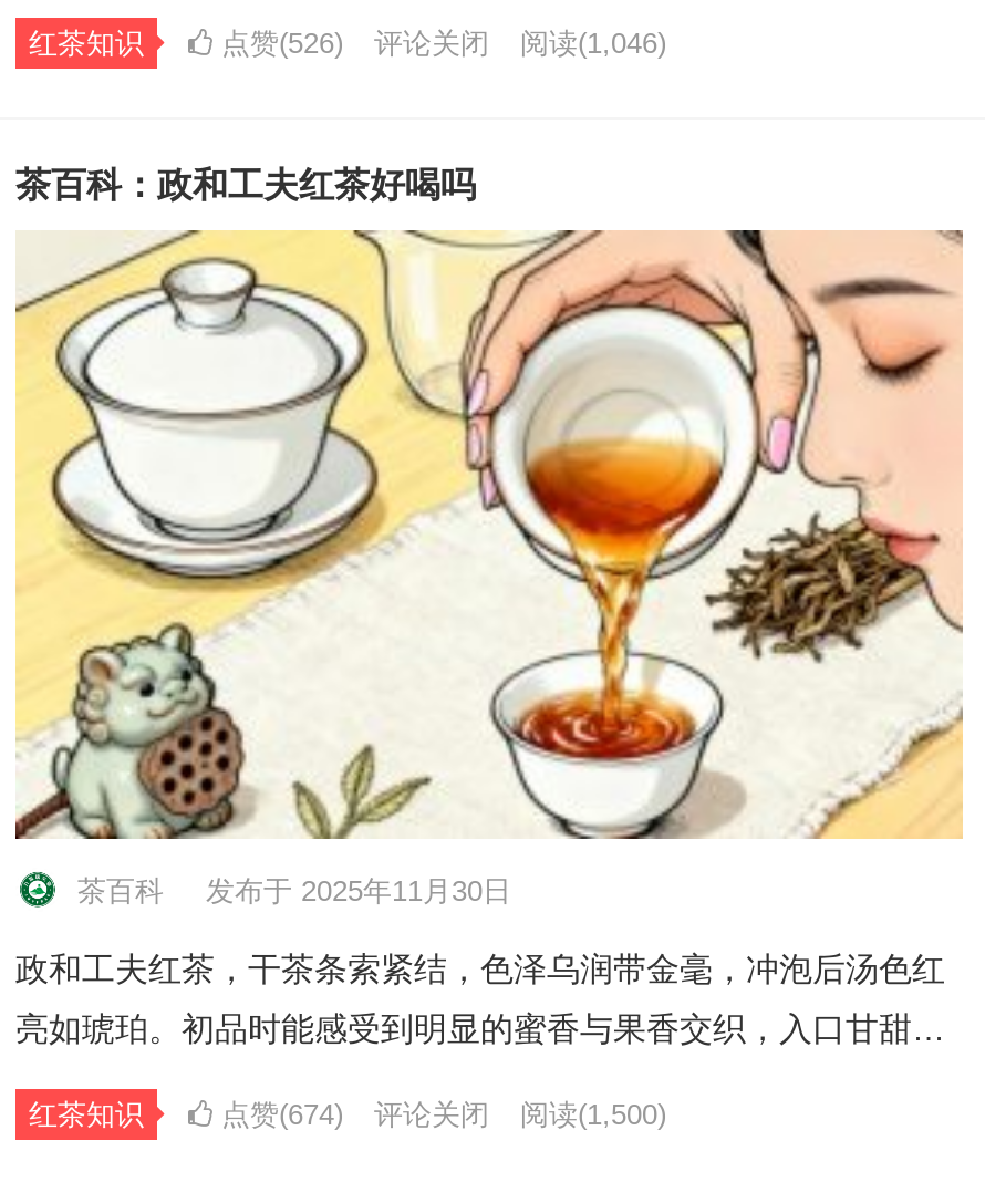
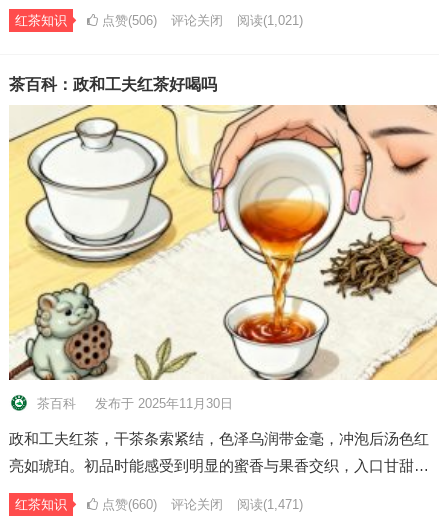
[212,27,343,60] 点赞(526) -> [98,13,157,28] 点赞(506)
[520,27,666,60] 阅读(1,046) -> [237,13,303,28] 阅读(1,021)
[212,1099,343,1132] 点赞(674) -> [98,497,157,512] 点赞(660)
[520,1099,666,1132] 阅读(1,500) -> [237,497,303,512] 阅读(1,471)

